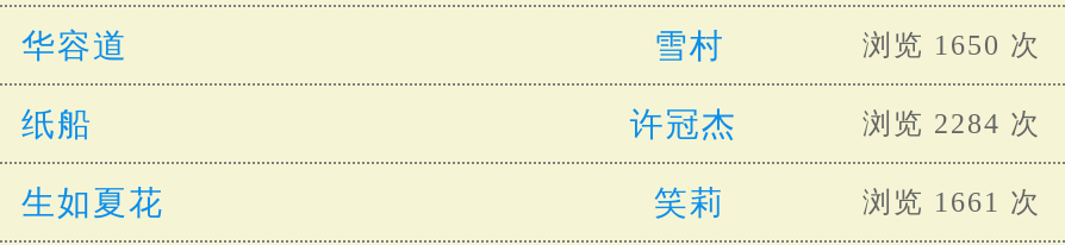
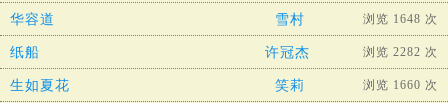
[862,29,1041,62] 浏览 1650 次 -> [363,12,438,26] 浏览 1648 次
[862,107,1041,140] 浏览 2284 次 -> [363,45,438,59] 浏览 2282 次
[862,186,1041,219] 浏览 1661 次 -> [363,78,438,92] 浏览 1660 次

